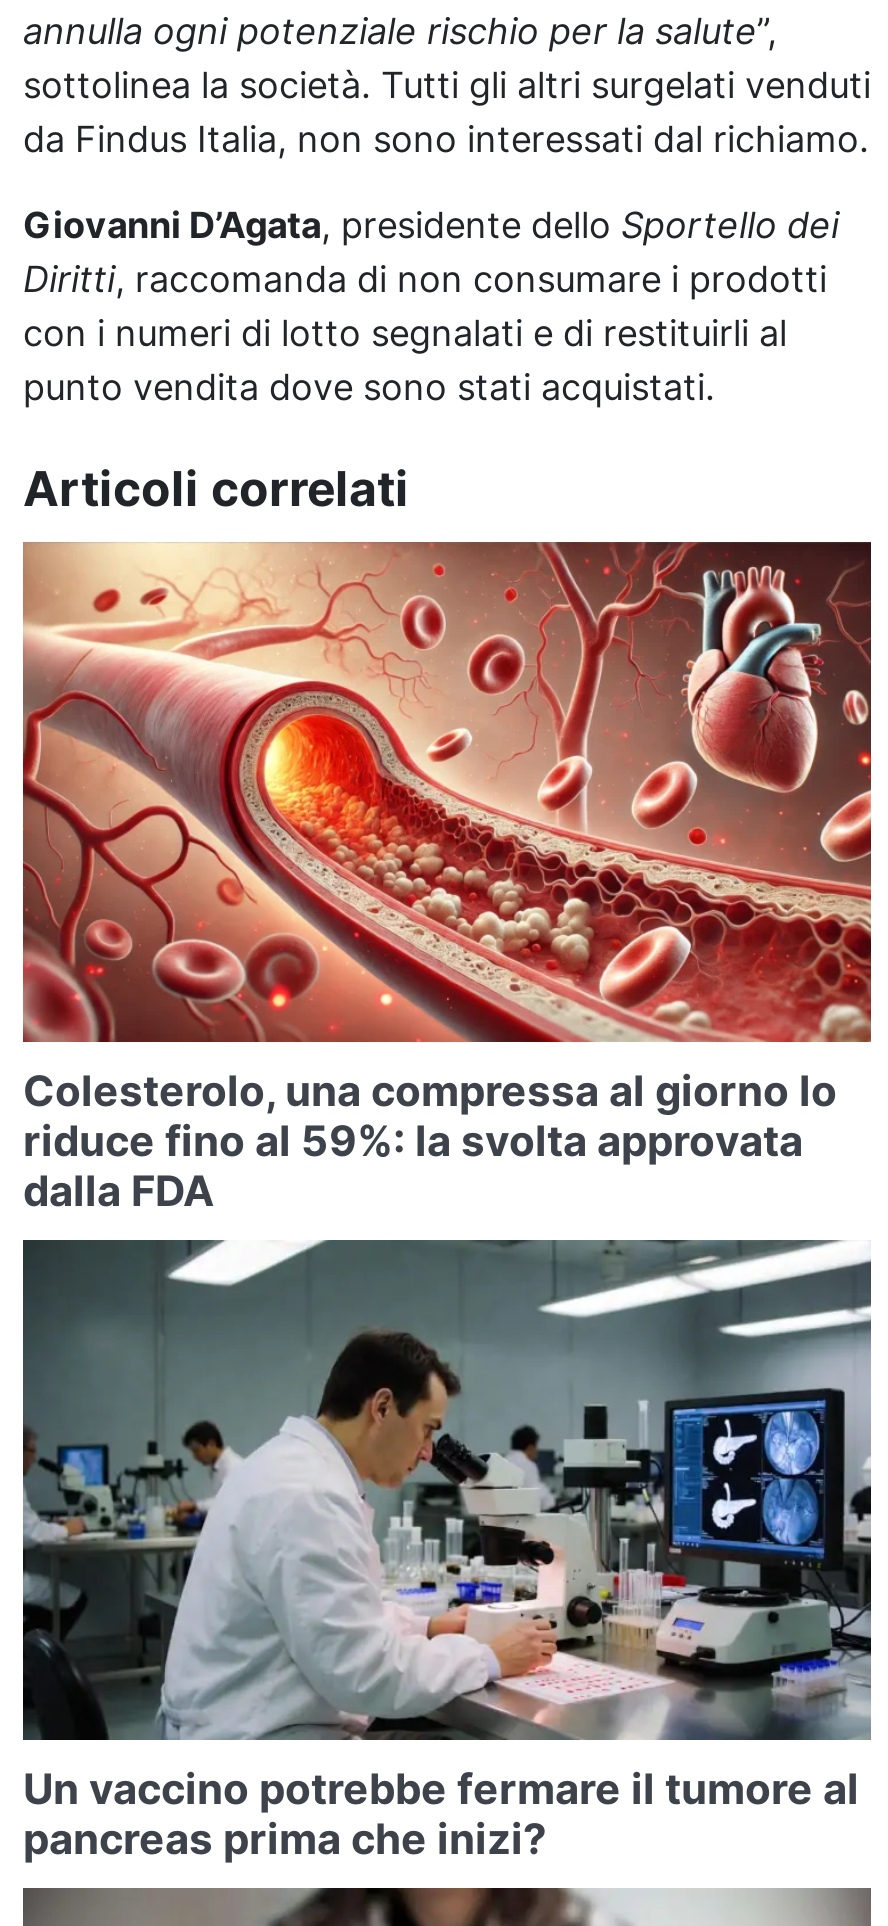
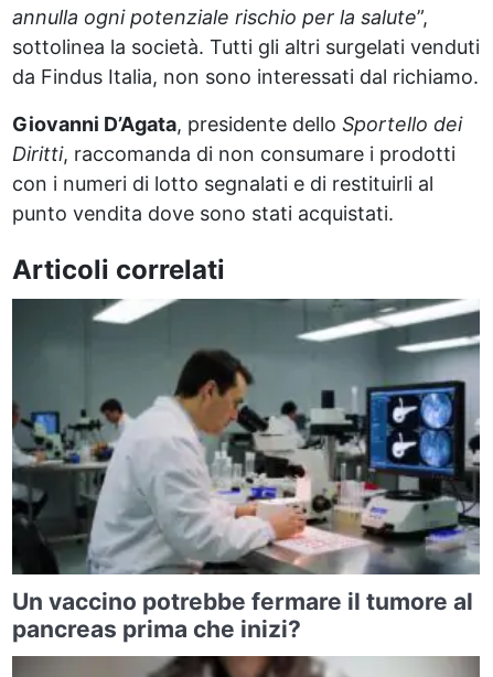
[21,540,873,1216] [image] | Colesterolo, una compressa al giorno lo | riduce fino al 59%: la svolta approvata | dalla FDA -> none

